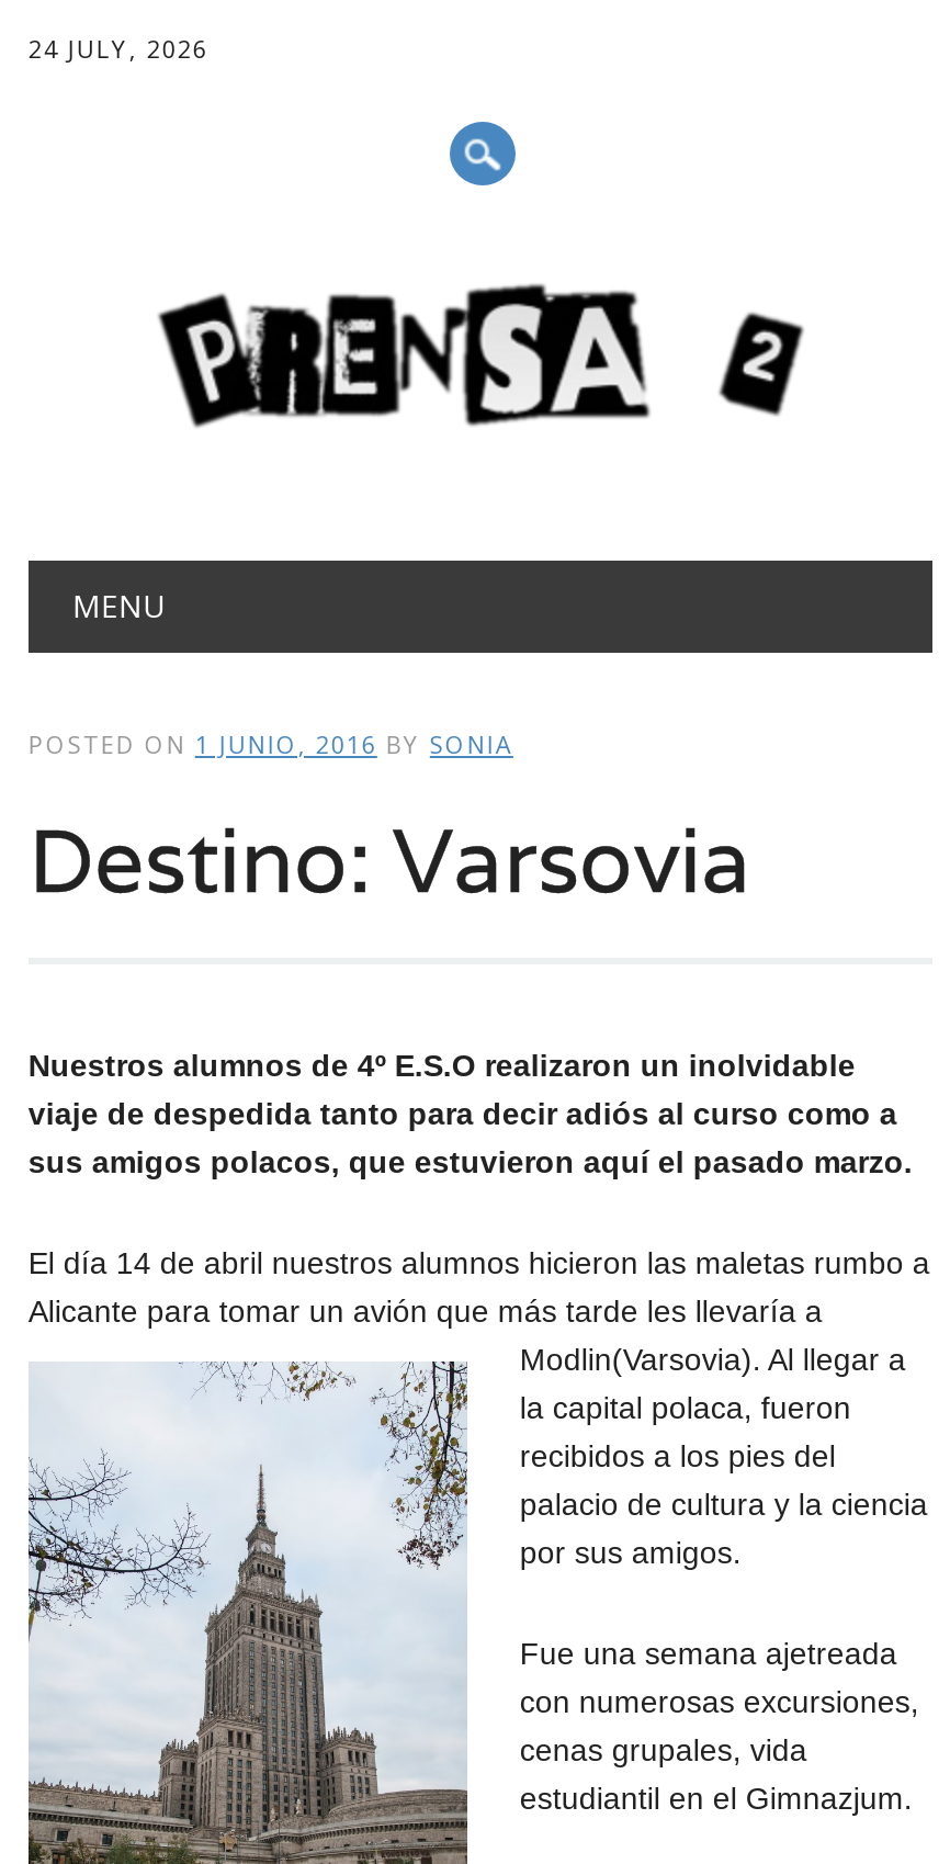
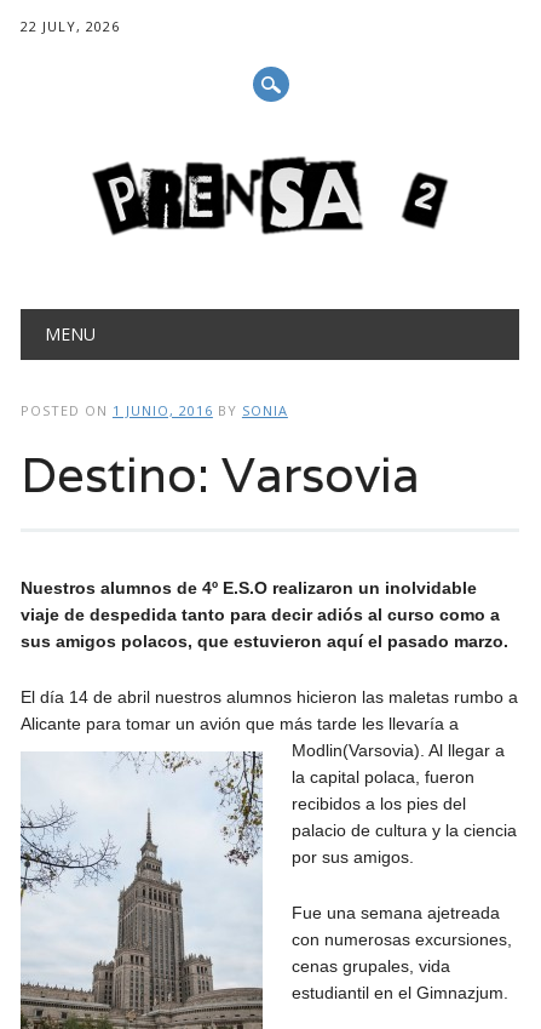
[28,32,208,65] 24 JULY, 2026 -> [20,17,120,35] 22 JULY, 2026

